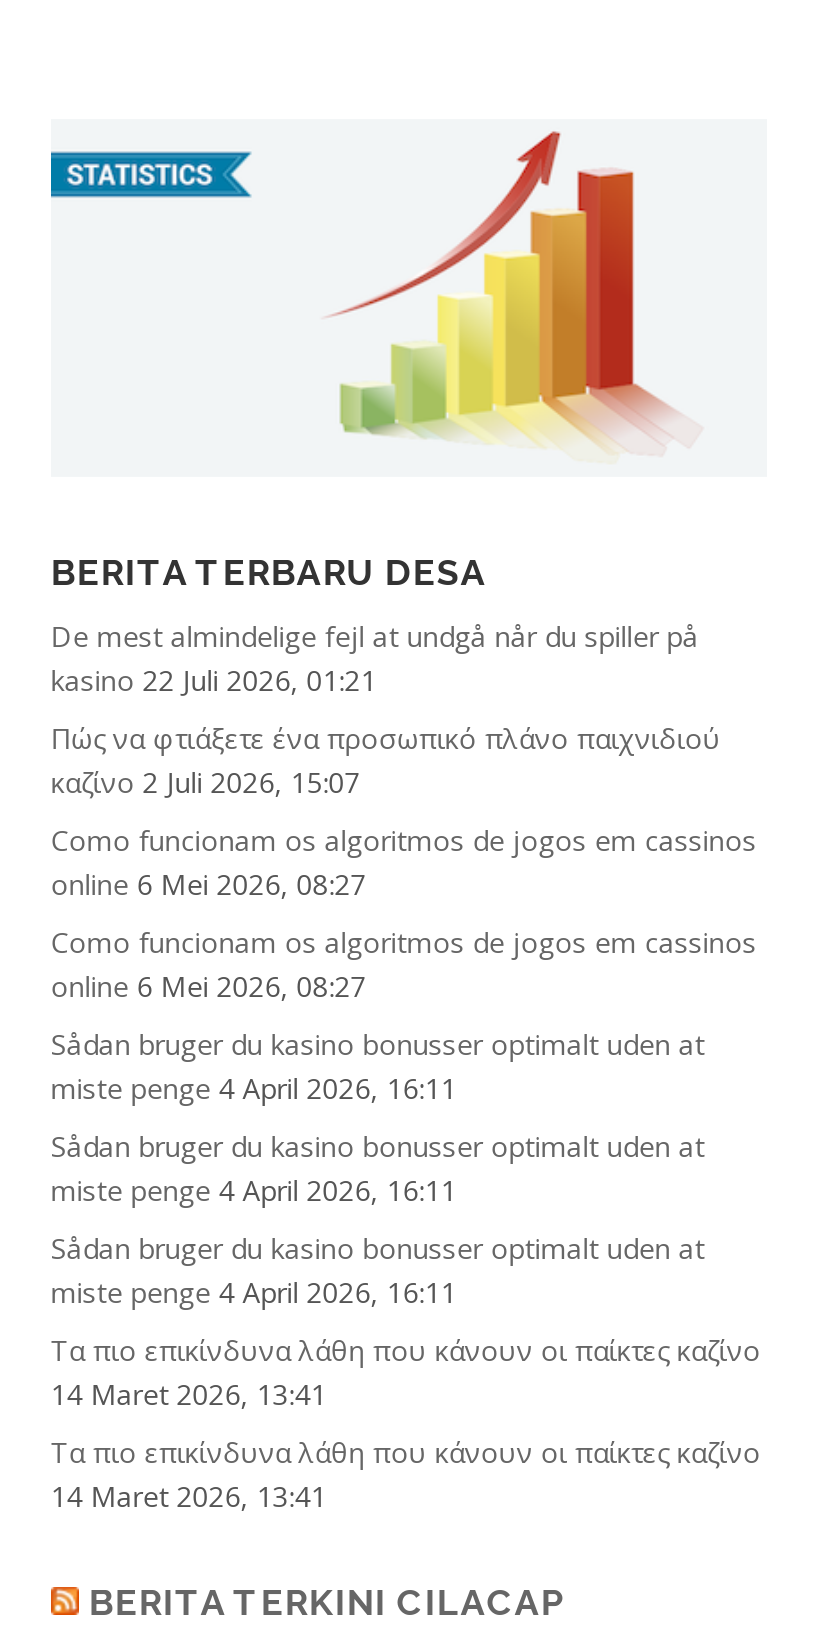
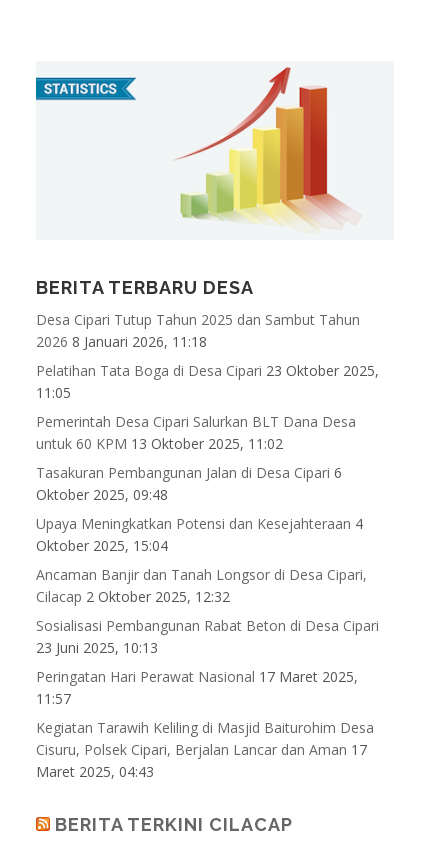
[51,617,699,699] De mest almindelige fejl at undgå når du spiller på | kasino 22 Juli 2026, 01:21 -> [36,310,360,351] Desa Cipari Tutup Tahun 2025 dan Sambut Tahun | 2026 8 Januari 2026, 11:18
[51,719,721,801] Πώς να φτιάξετε ένα προσωπικό πλάνο παιχνιδιού | καζίνο 2 Juli 2026, 15:07 -> [36,361,379,402] Pelatihan Tata Boga di Desa Cipari 23 Oktober 2025, | 11:05
[51,821,757,903] Como funcionam os algoritmos de jogos em cassinos | online 6 Mei 2026, 08:27 -> [36,412,356,453] Pemerintah Desa Cipari Salurkan BLT Dana Desa | untuk 60 KPM 13 Oktober 2025, 11:02
[51,923,757,1005] Como funcionam os algoritmos de jogos em cassinos | online 6 Mei 2026, 08:27 -> [36,463,342,504] Tasakuran Pembangunan Jalan di Desa Cipari 6 | Oktober 2025, 09:48
[51,1025,705,1107] Sådan bruger du kasino bonusser optimalt uden at | miste penge 4 April 2026, 16:11 -> [36,514,363,555] Upaya Meningkatkan Potensi dan Kesejahteraan 4 | Oktober 2025, 15:04
[51,1127,705,1209] Sådan bruger du kasino bonusser optimalt uden at | miste penge 4 April 2026, 16:11 -> [36,565,367,606] Ancaman Banjir dan Tanah Longsor di Desa Cipari, | Cilacap 2 Oktober 2025, 12:32
[51,1229,705,1311] Sådan bruger du kasino bonusser optimalt uden at | miste penge 4 April 2026, 16:11 -> [36,616,379,657] Sosialisasi Pembangunan Rabat Beton di Desa Cipari | 23 Juni 2025, 10:13
[51,1331,761,1413] Τα πιο επικίνδυνα λάθη που κάνουν οι παίκτες καζίνο | 14 Maret 2026, 13:41 -> [36,667,358,708] Peringatan Hari Perawat Nasional 17 Maret 2025, | 11:57
[51,1433,761,1515] Τα πιο επικίνδυνα λάθη που κάνουν οι παίκτες καζίνο | 14 Maret 2026, 13:41 -> [36,718,374,781] Kegiatan Tarawih Keliling di Masjid Baiturohim Desa | Cisuru, Polsek Cipari, Berjalan Lancar dan Aman 17 | Maret 2025, 04:43

